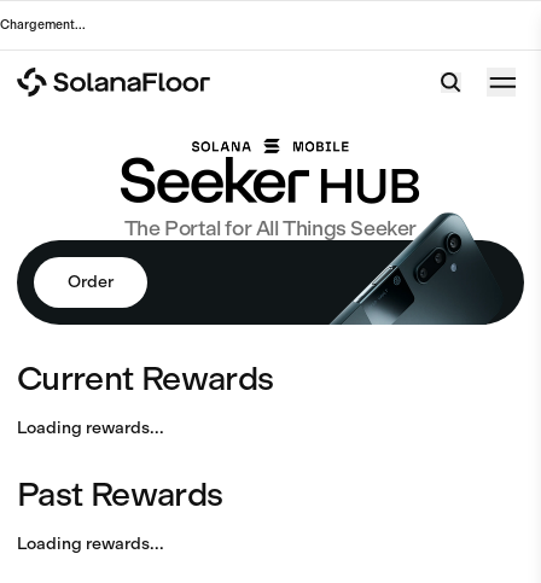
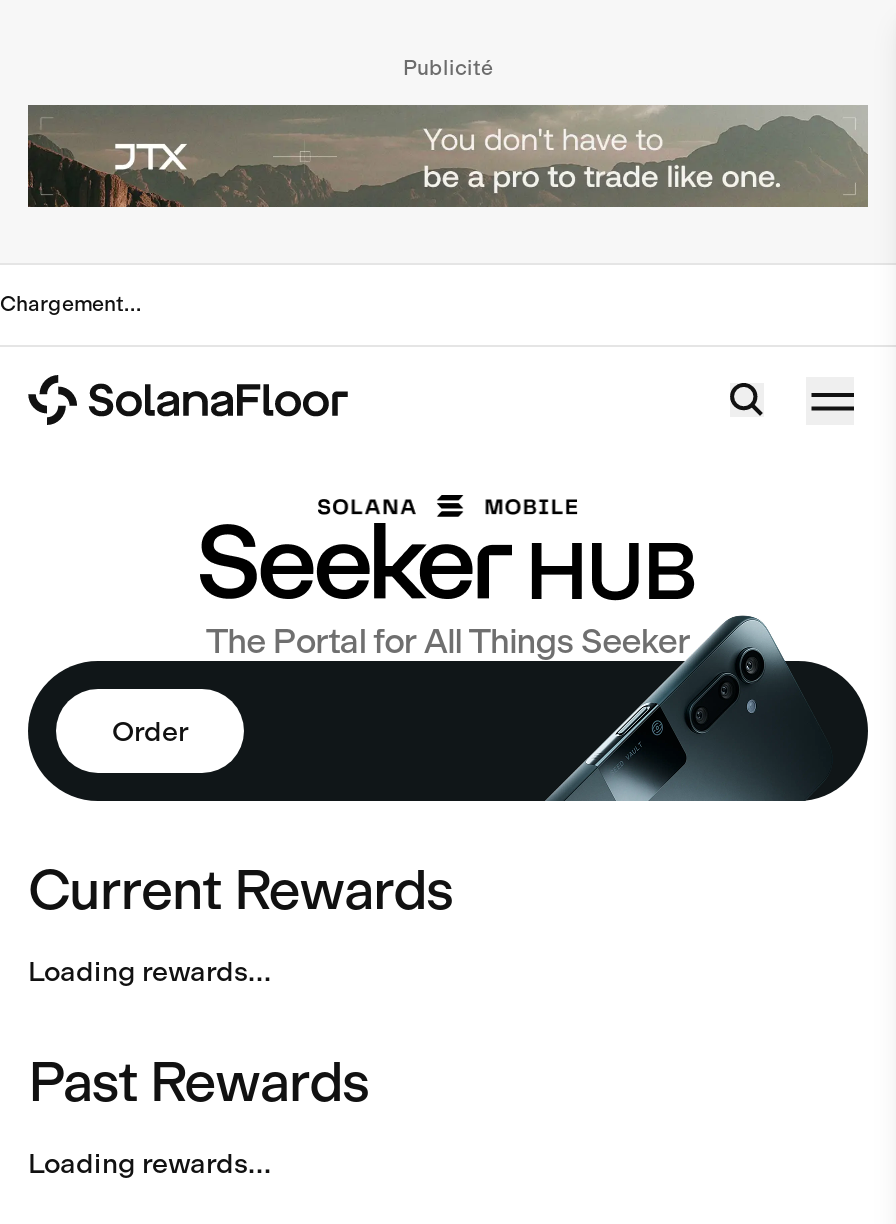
none -> [26,103,870,209] [image]
none -> [403,55,493,81] Publicité

